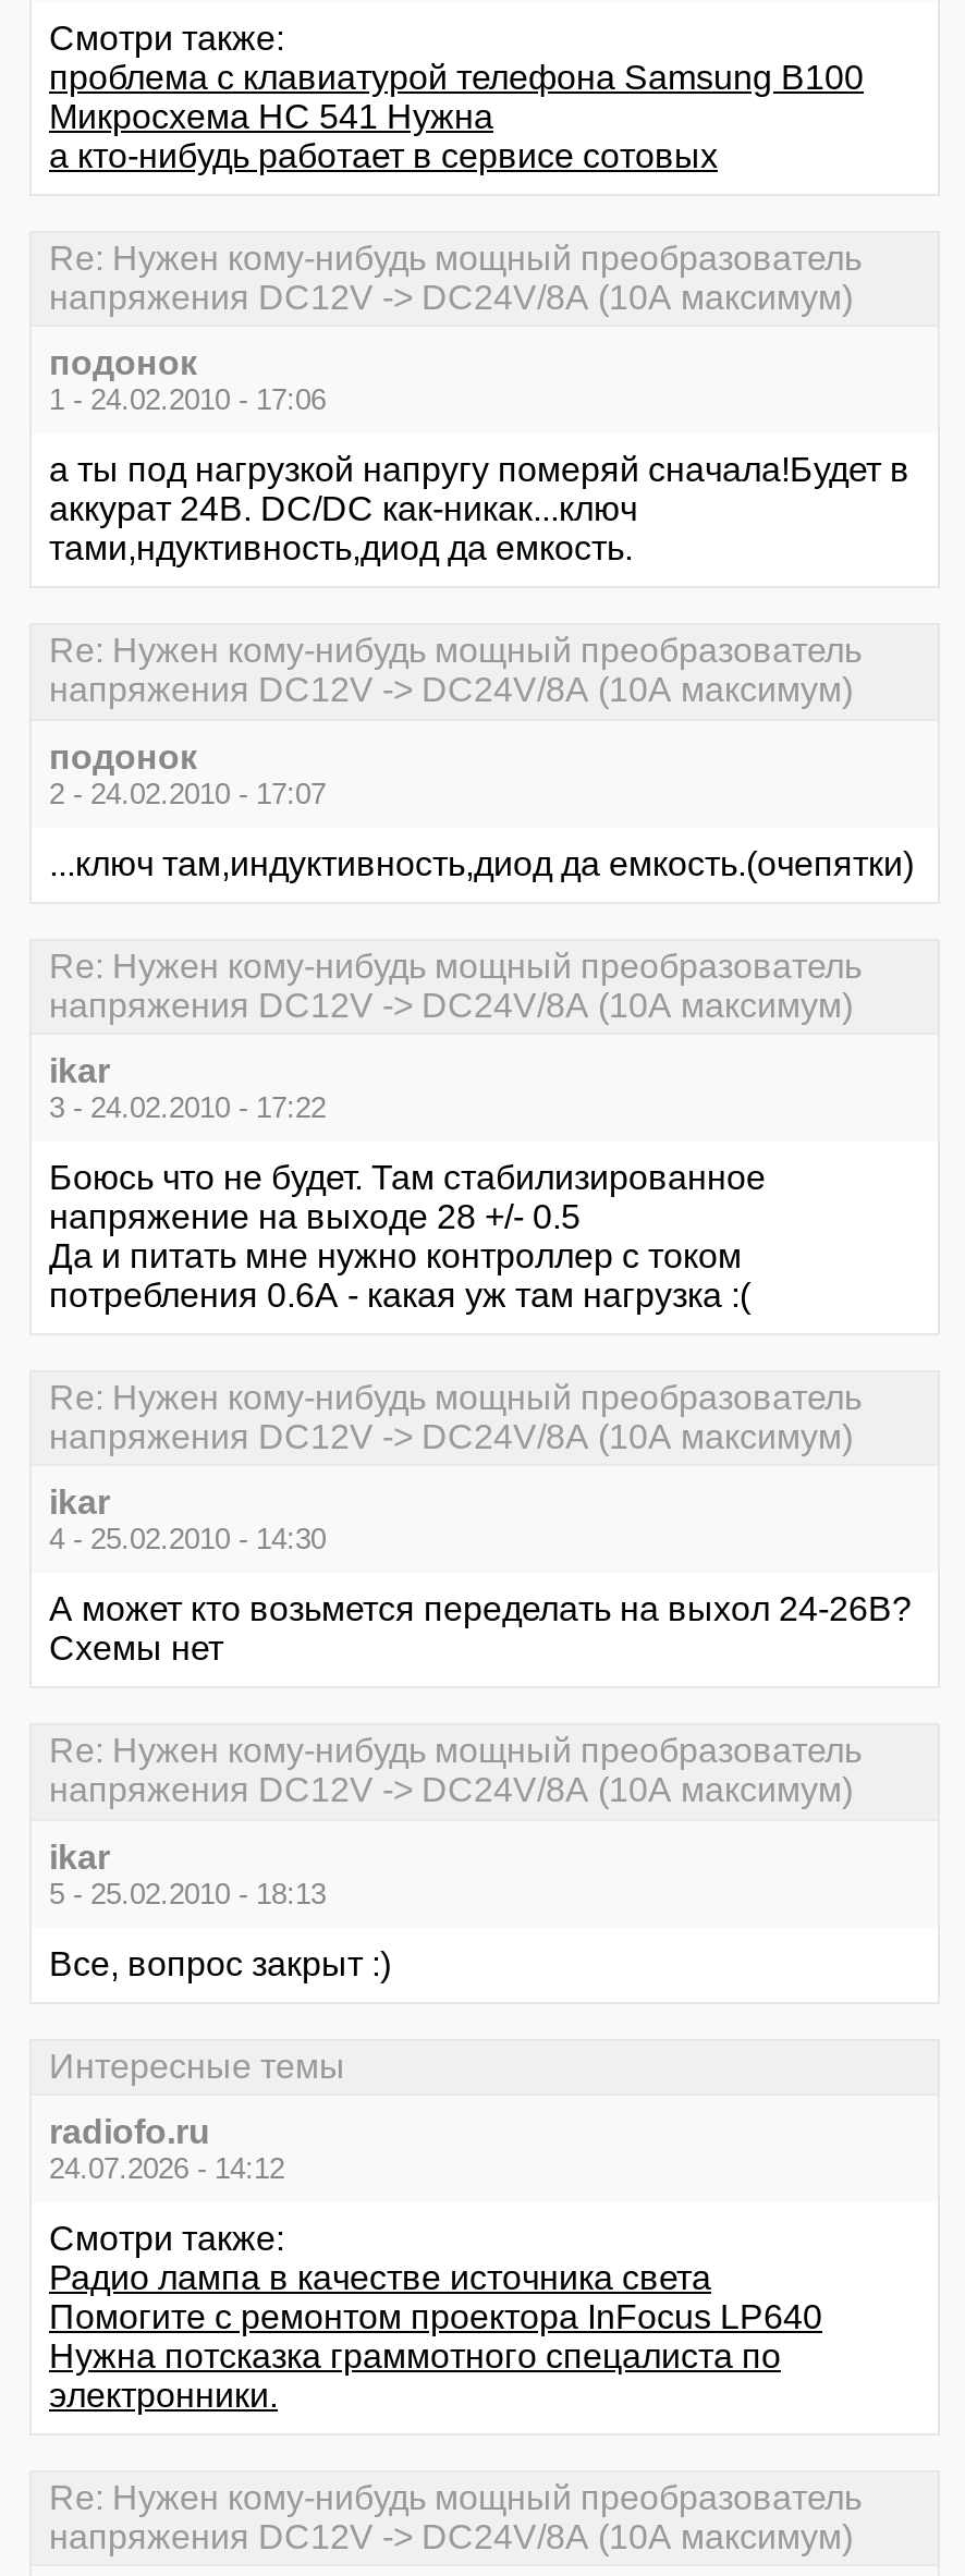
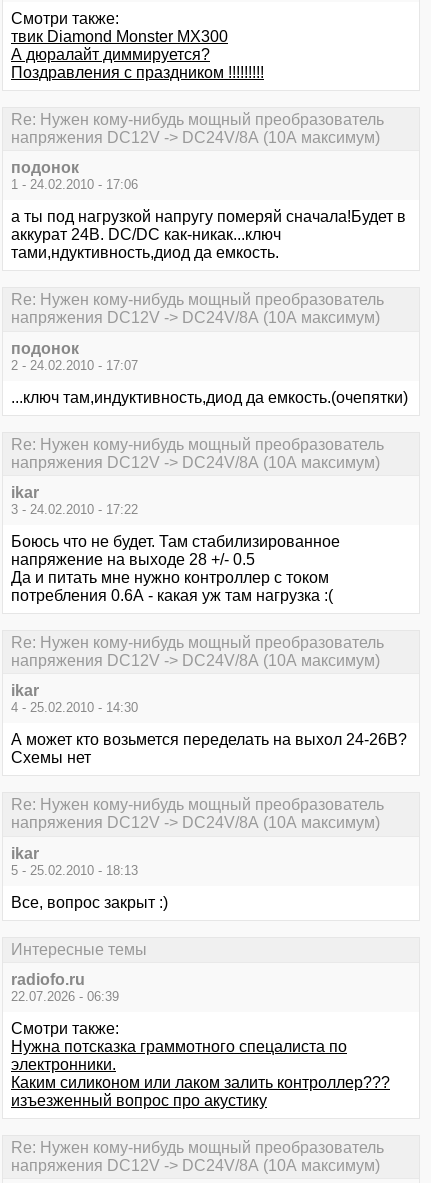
[49,58,864,174] проблема с клавиатурой телефона Samsung B100 | Микросхема НС 541 Нужна | а кто-нибудь работает в сервисе сотовых -> [11,28,264,81] твик Diamond Monster MX300 | А дюралайт диммируется? | Поздравления с праздником !!!!!!!!!
[49,2152,284,2185] 24.07.2026 - 14:12 -> [11,989,119,1004] 22.07.2026 - 06:39
[49,2259,822,2335] Радио лампа в качестве источника света | Помогите с ремонтом проектора InFocus LP640 -> none
moved [49,2337,781,2414] -> [11,1038,347,1073]: Нужна потсказка граммотного спецалиста по | электронники.
none -> [11,1074,390,1109] Каким силиконом или лаком залить контроллер??? | изъезженный вопрос про акустику

